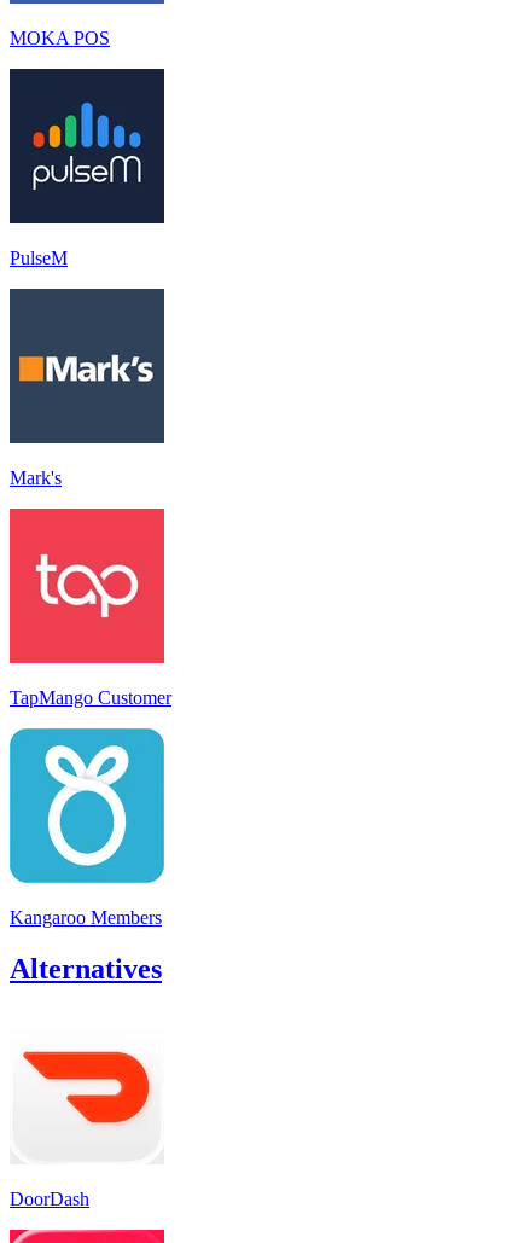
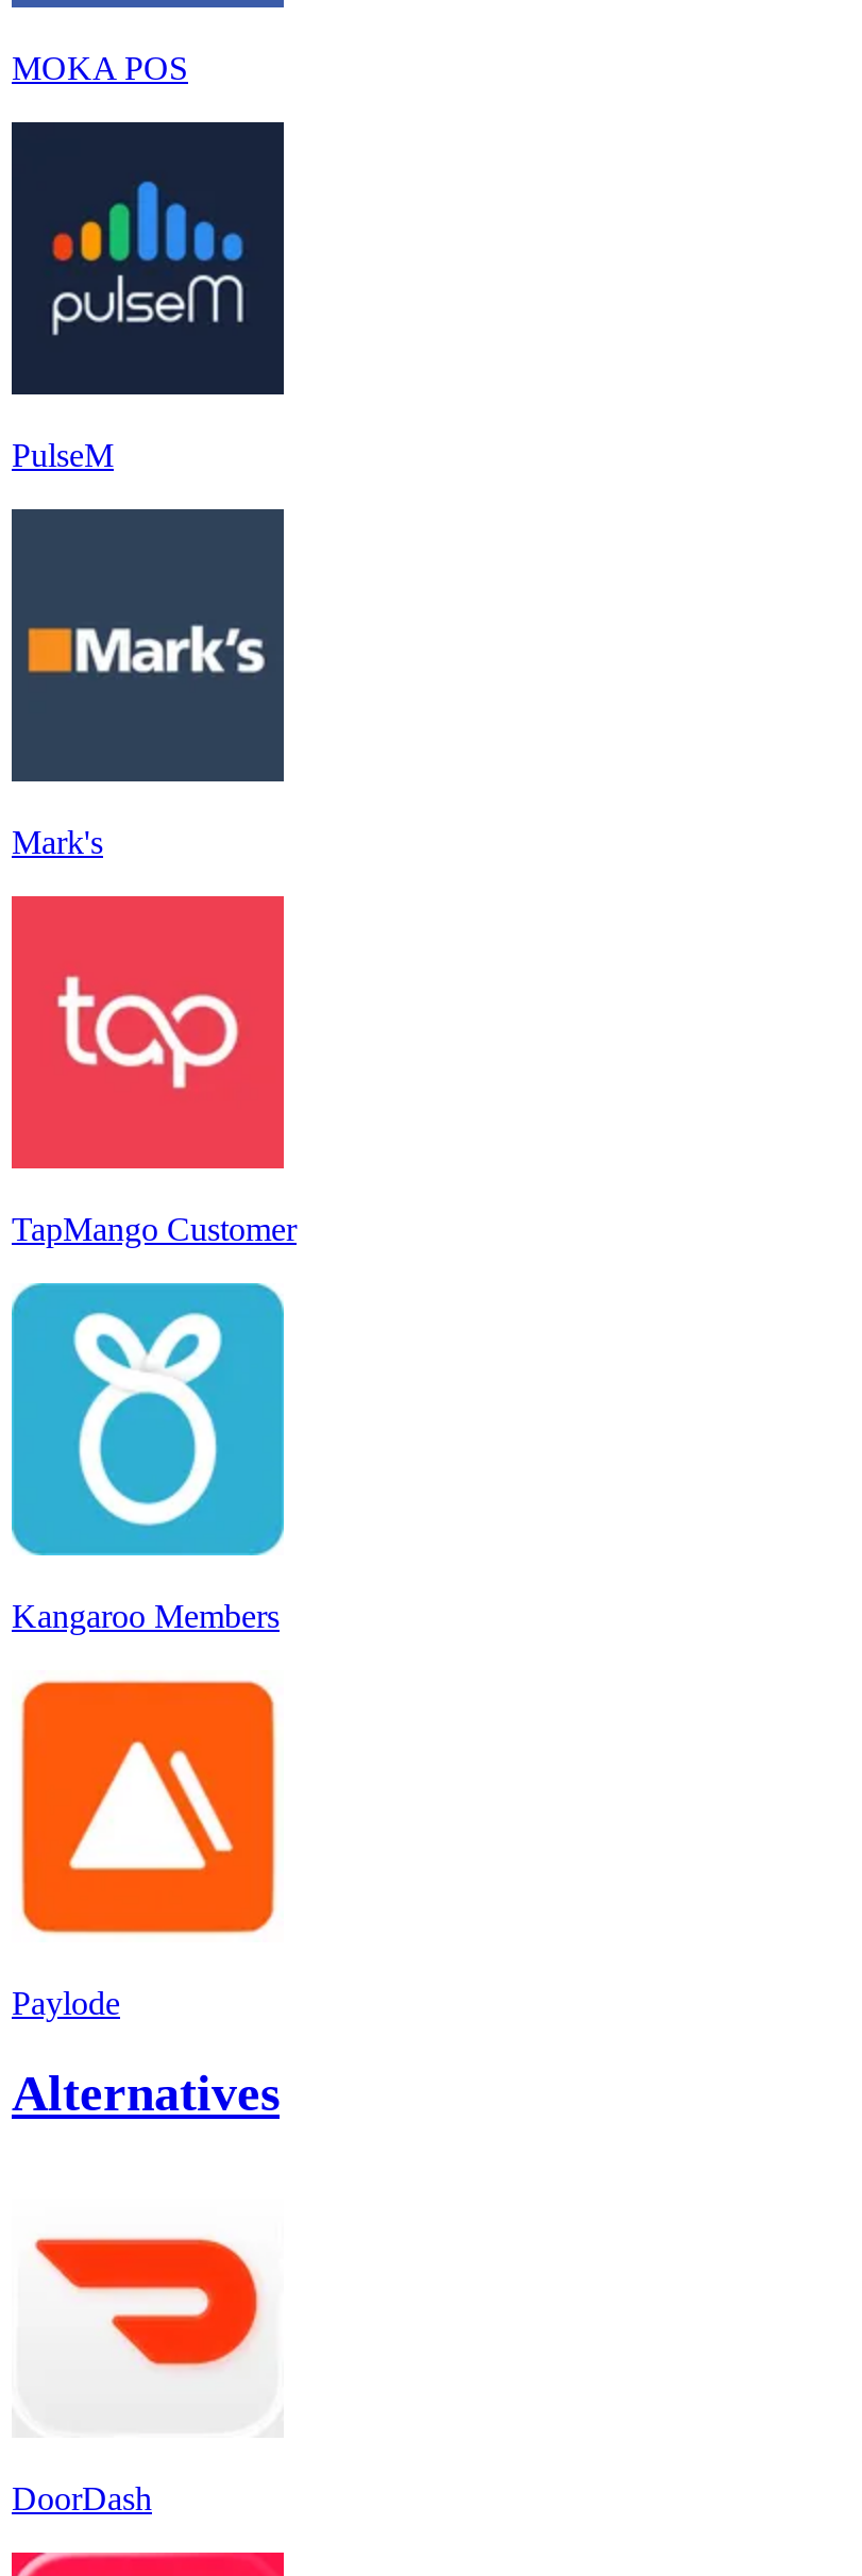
none -> [12,1677,282,2020] [image] | Paylode

